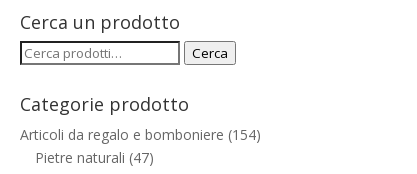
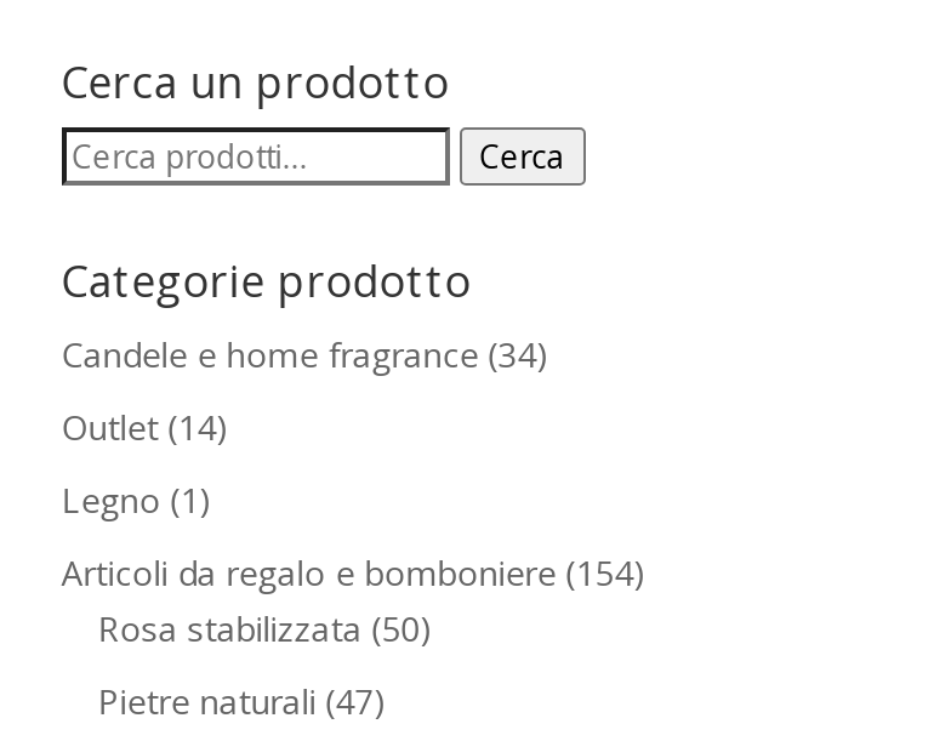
none -> [61,330,549,521] Candele e home fragrance (34) | Outlet (14) | Legno (1)
none -> [98,604,433,650] Rosa stabilizzata (50)

